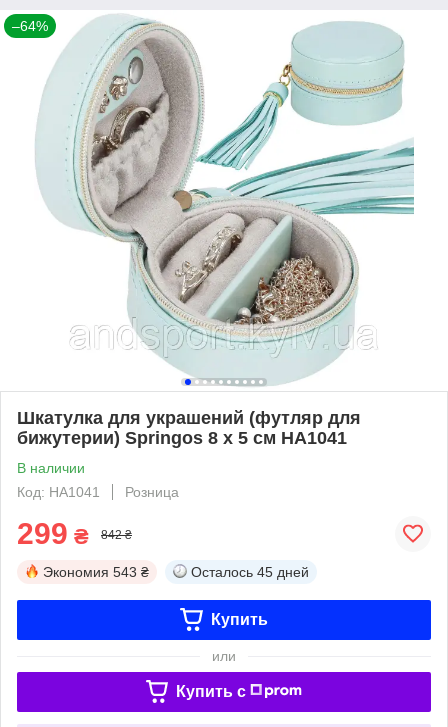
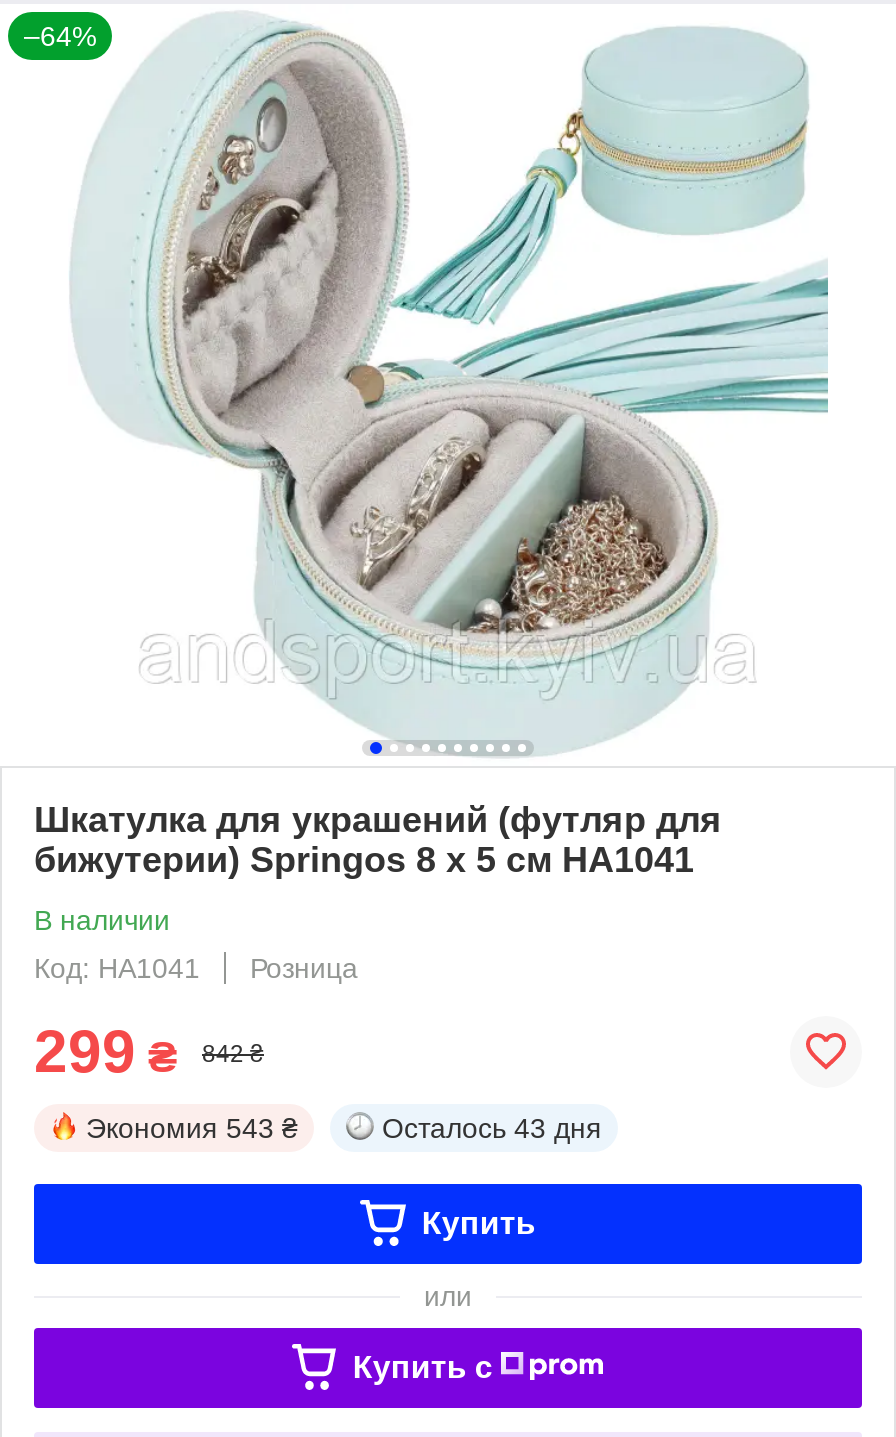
[191,564,309,580] Осталось 45 дней -> [382,1112,602,1144] Осталось 43 дня

